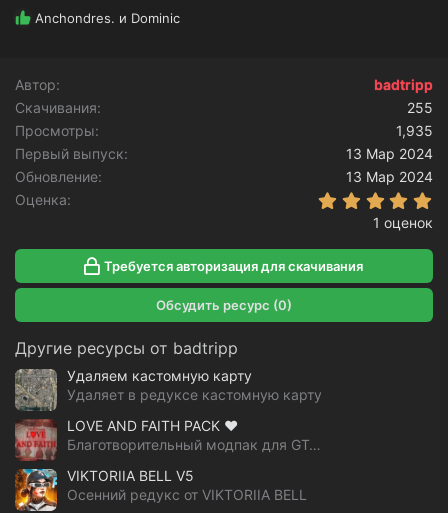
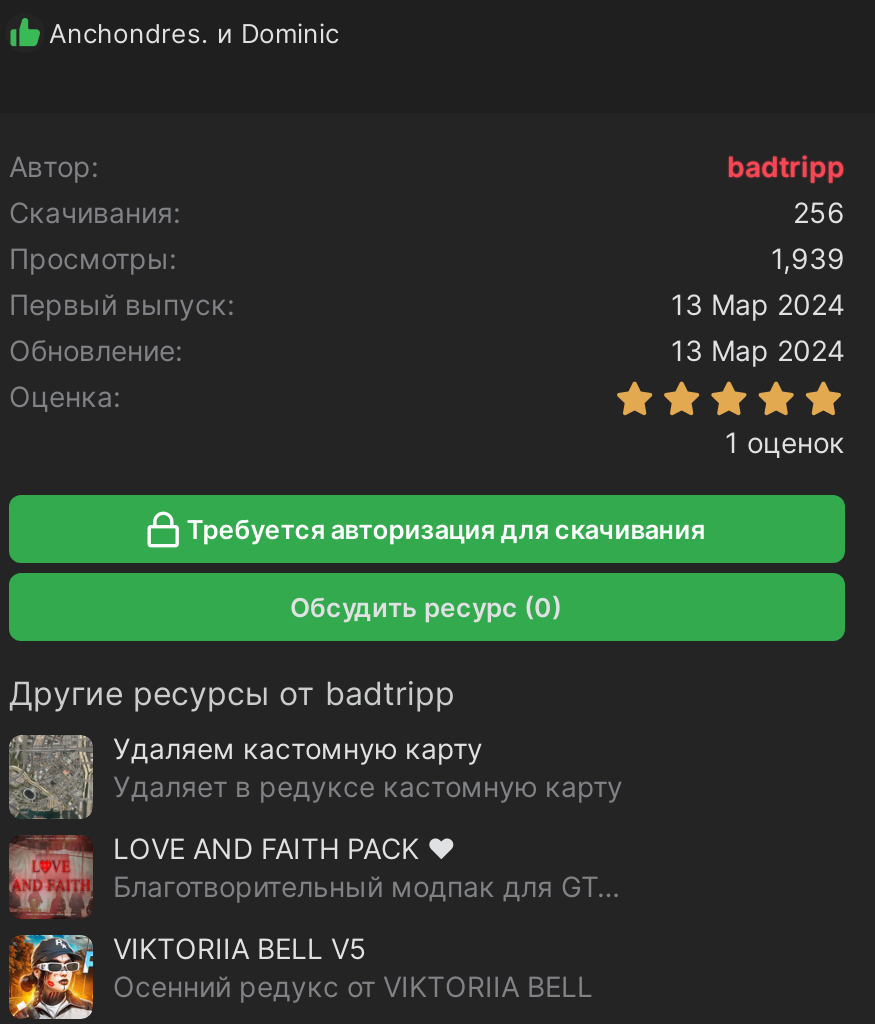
[407,99,433,116] 255 -> [793,194,845,228] 256
[396,122,433,139] 1,935 -> [771,240,845,274] 1,939

